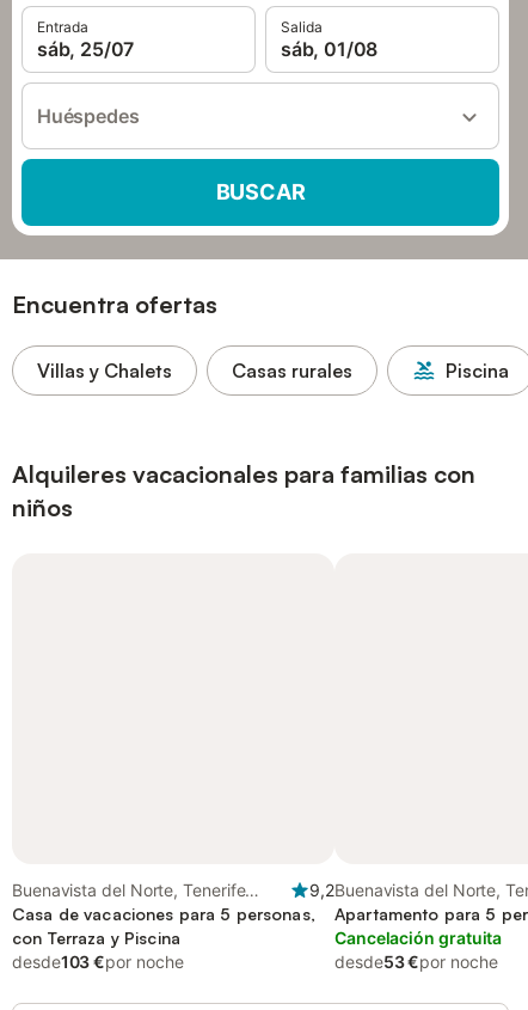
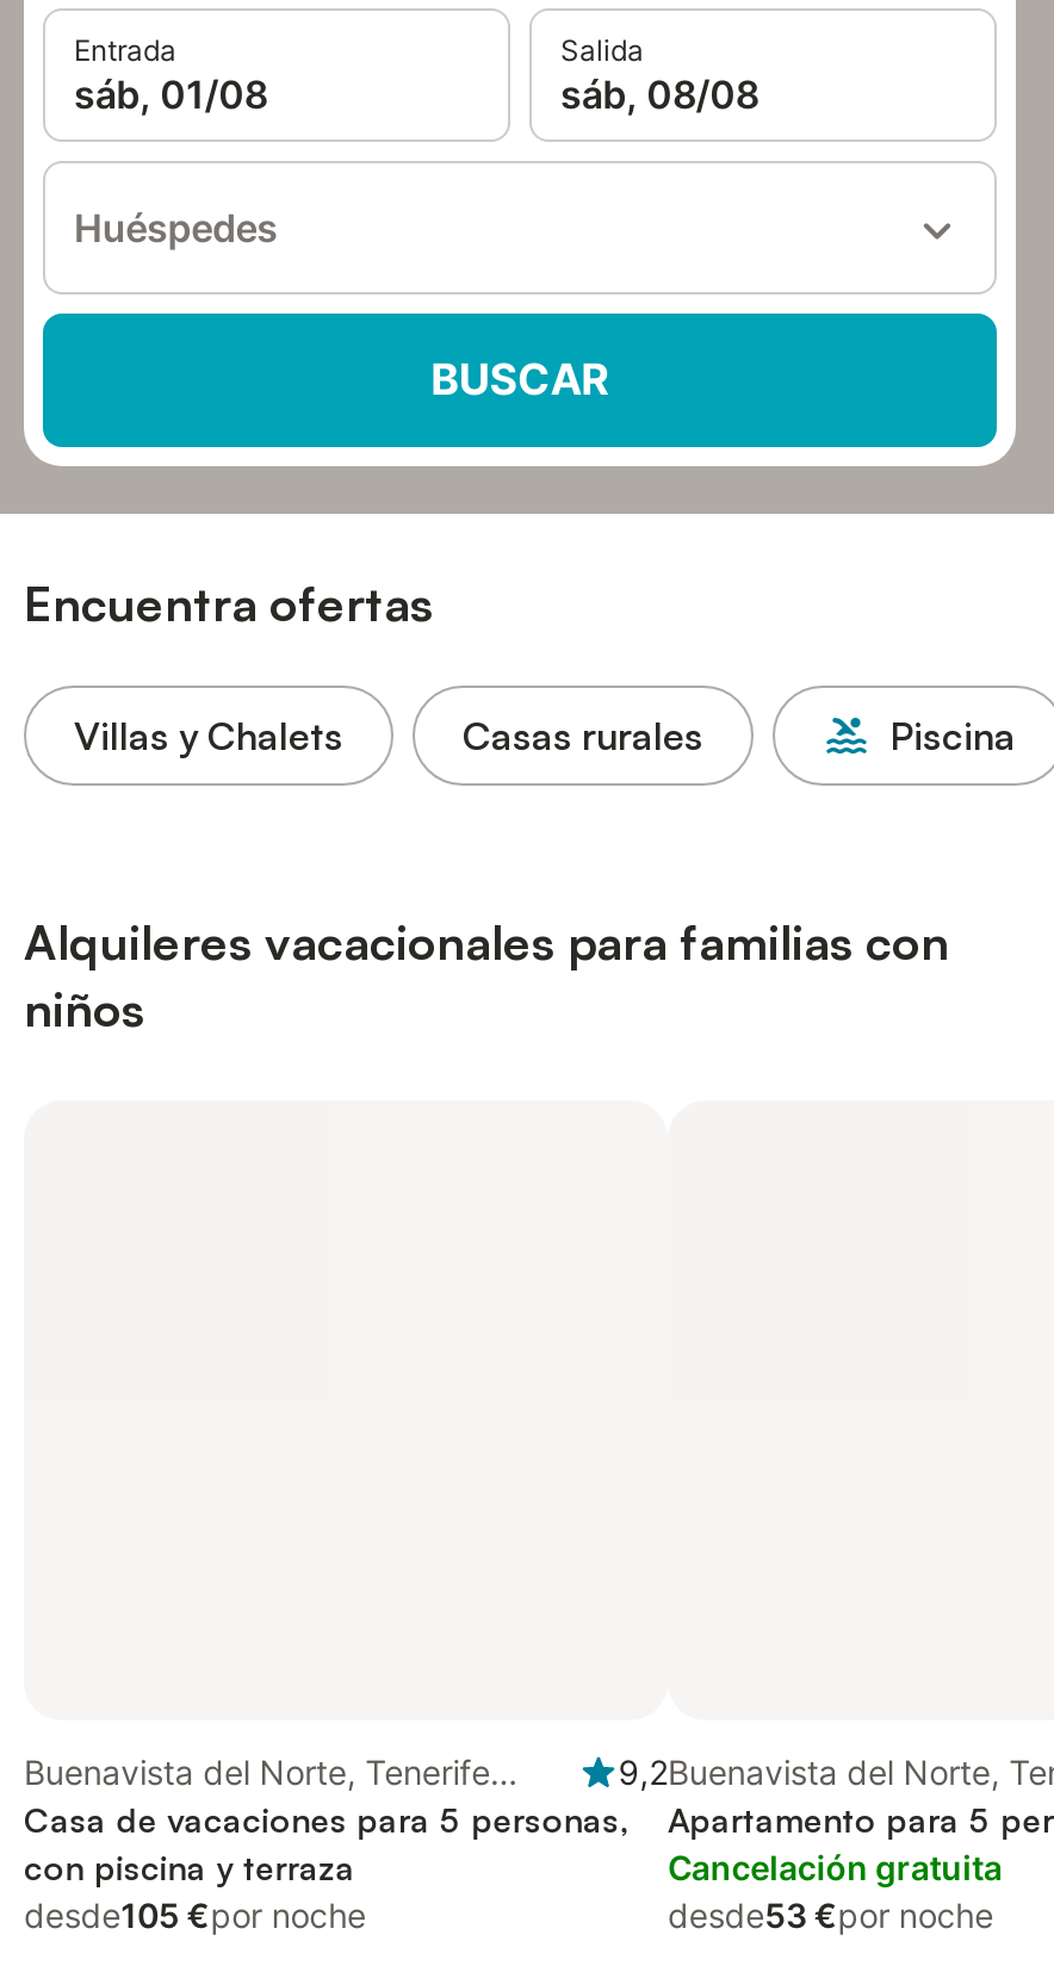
[37,37,134,61] sáb, 25/07 -> [74,70,268,118] sáb, 01/08
[281,37,378,61] sáb, 01/08 -> [560,70,759,118] sáb, 08/08
[12,928,180,948] con Terraza y Piscina -> [24,1847,355,1887] con piscina y terraza
[12,951,183,972] desde103 €por noche -> [24,1895,366,1935] desde105 €por noche

